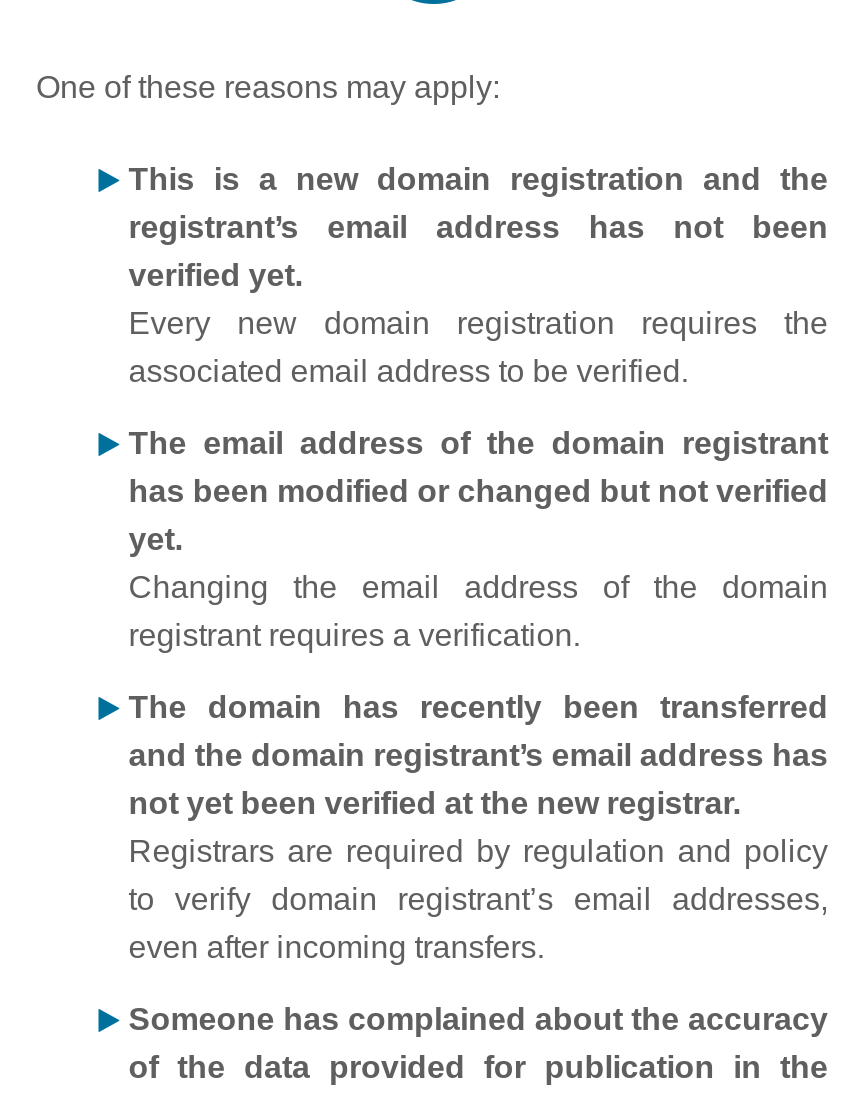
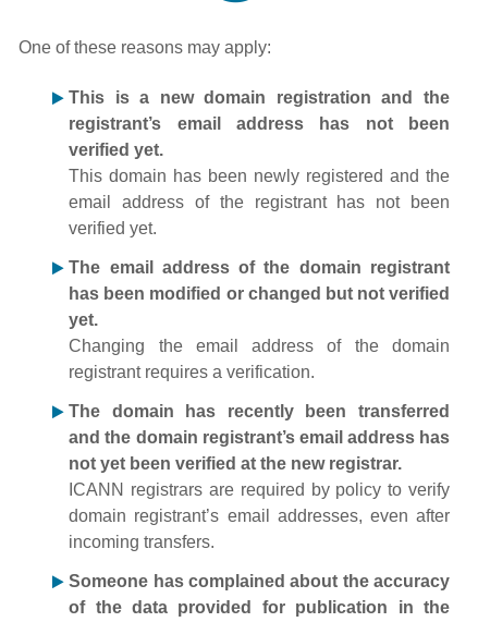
[129,306,828,388] Every new domain registration requires the | associated email address to be verified. -> [69,167,450,237] This domain has been newly registered and the | email address of the registrant has not been | verified yet.
[129,834,828,964] Registrars are required by regulation and policy | to verify domain registrant’s email addresses, | even after incoming transfers. -> [69,480,450,551] ICANN registrars are required by policy to verify | domain registrant’s email addresses, even after | incoming transfers.

